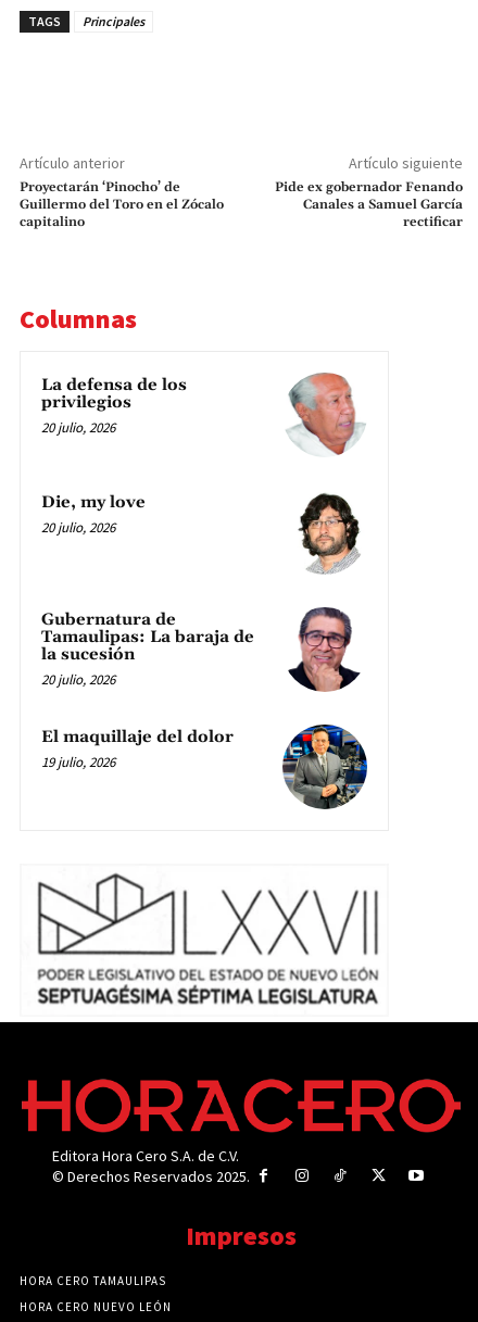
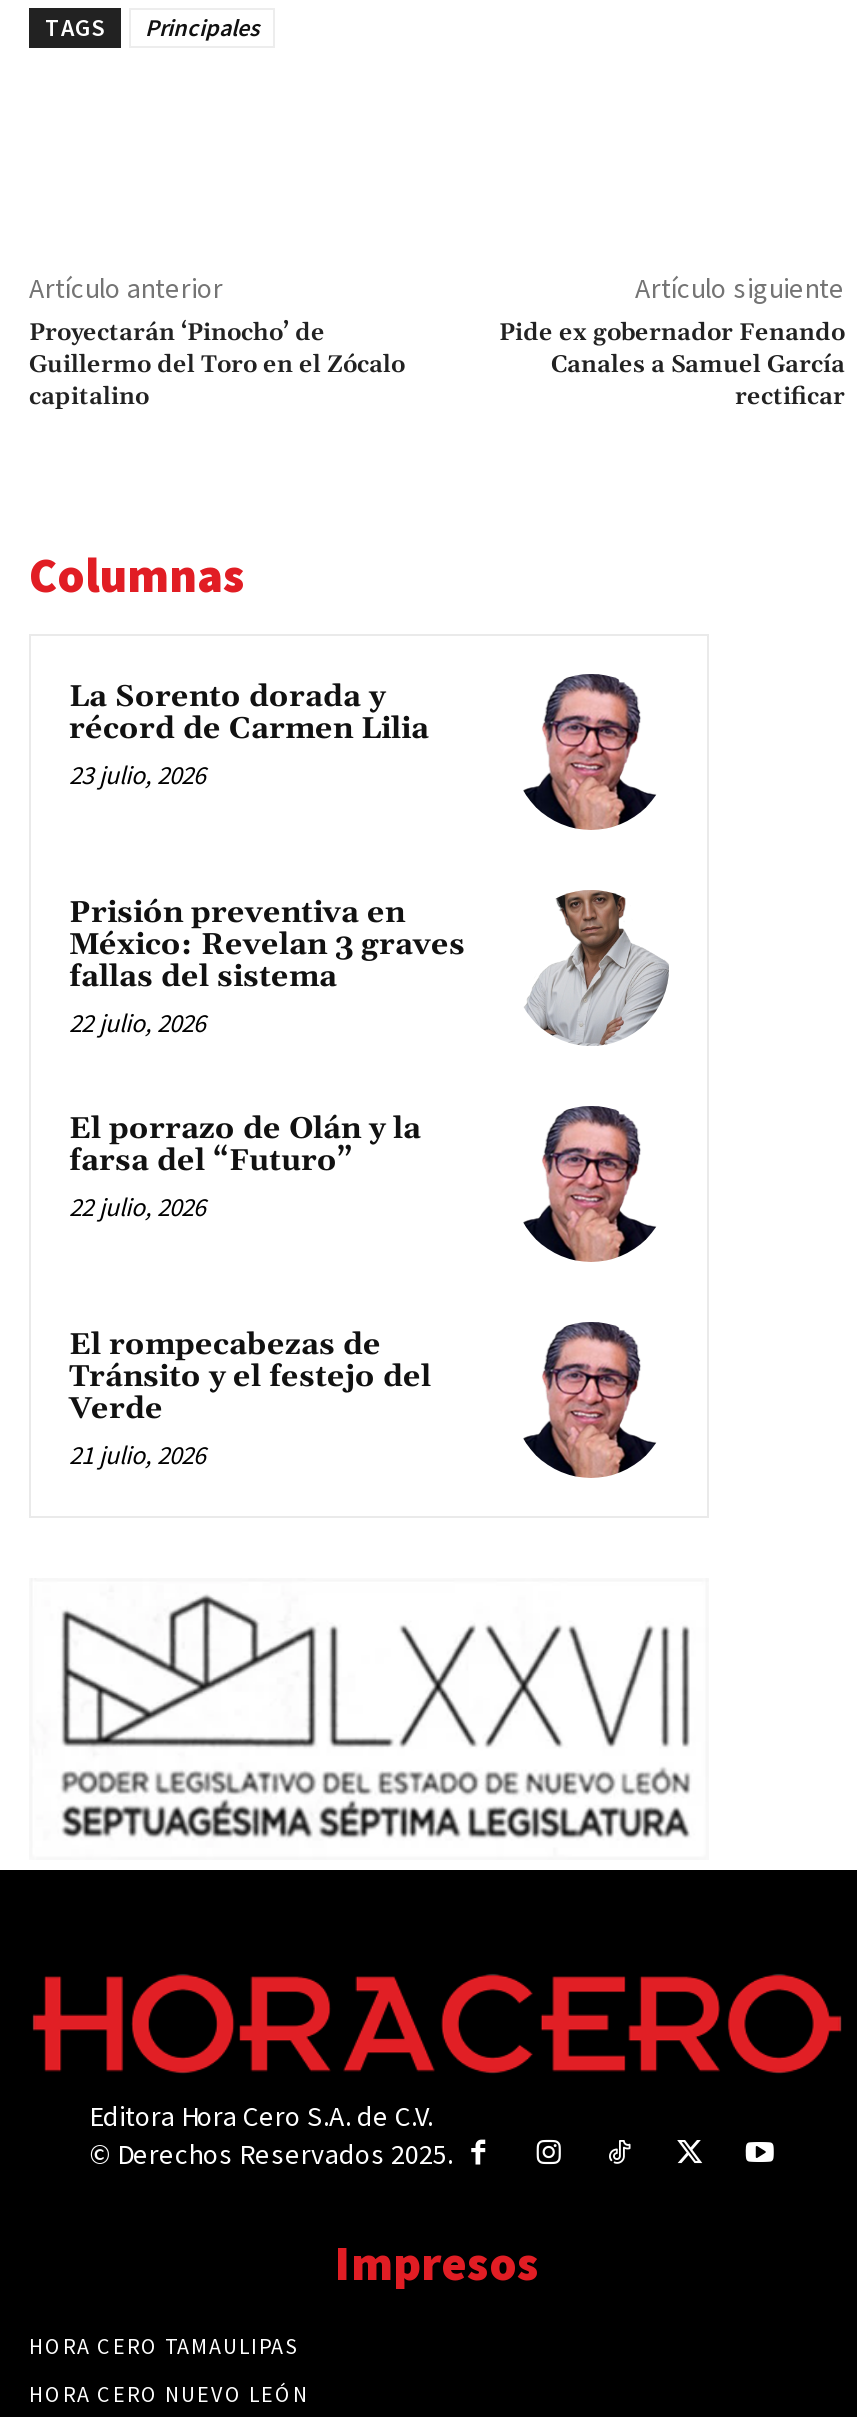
[41,375,187,437] La defensa de los | privilegios | 20 julio, 2026 -> [69,678,429,792] La Sorento dorada y | récord de Carmen Lilia | 23 julio, 2026
[286,373,366,456] [image] -> [523,672,663,830] [image]
[41,492,146,537] Die, my love | 20 julio, 2026 -> [69,894,465,1040] Prisión preventiva en | México: Revelan 3 graves | fallas del sistema | 22 julio, 2026
[290,490,367,572] [image] -> [525,888,671,1044] [image]
[41,610,254,689] Gubernatura de | Tamaulipas: La baraja de | la sucesión | 20 julio, 2026 -> [69,1110,421,1224] El porrazo de Olán y la | farsa del “Futuro” | 22 julio, 2026
[41,727,234,771] El maquillaje del dolor | 19 julio, 2026 -> [69,1326,431,1472] El rompecabezas de | Tránsito y el festejo del | Verde | 21 julio, 2026
[281,726,368,810] [image] -> [513,1324,669,1478] [image]

